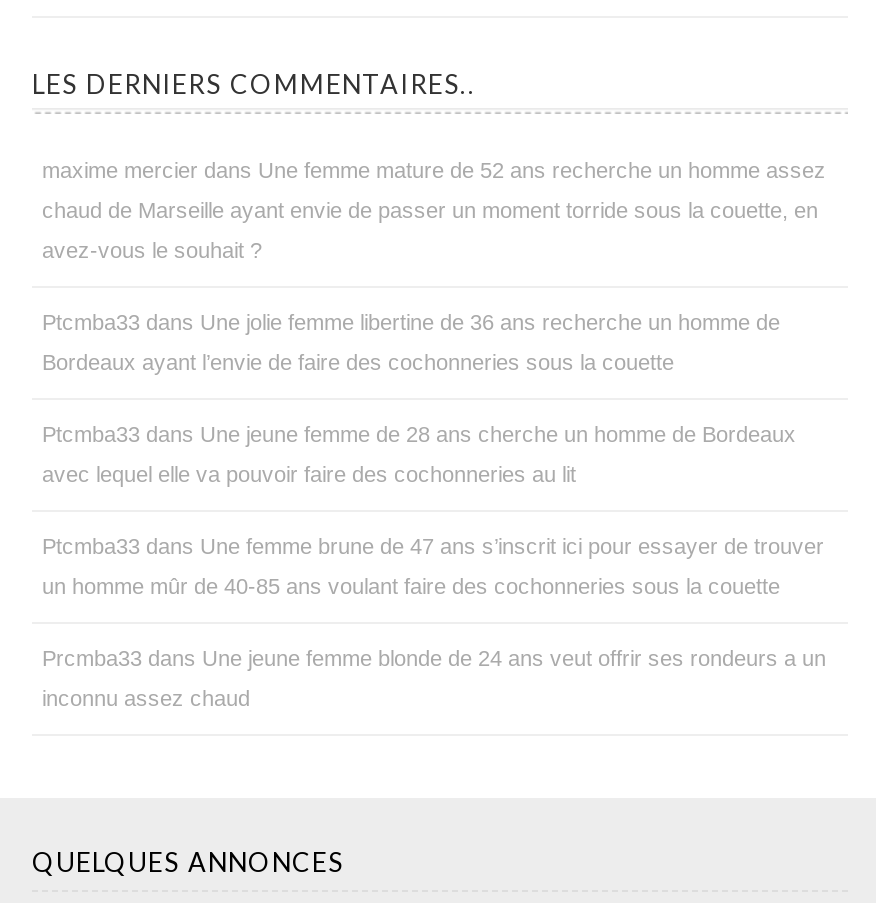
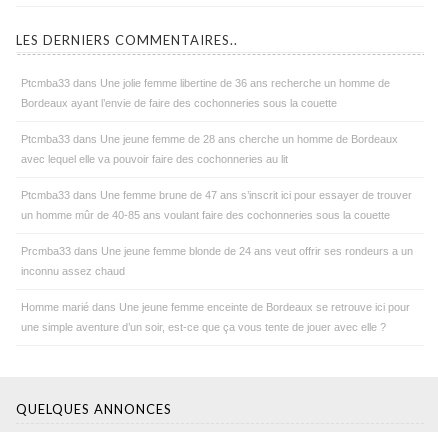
[42,158,826,262] maxime mercier dans Une femme mature de 52 ans recherche un homme assez | chaud de Marseille ayant envie de passer un moment torride sous la couette, en | avez-vous le souhait ? -> none
moved [42,310,826,710] -> [21,77,413,277]: Ptcmba33 dans Une jolie femme libertine de 36 ans recherche un homme de | Bordeaux ayant l’envie de faire des cochonneries sous la couette | Ptcmba33 dans Une jeune femme de 28 ans cherche un homme de Bordeaux | avec lequel elle va pouvoir faire des cochonneries au lit | Ptcmba33 dans Une femme brune de 47 ans s’inscrit ici pour essayer de trouver | un homme mûr de 40-85 ans voulant faire des cochonneries sous la couette | Prcmba33 dans Une jeune femme blonde de 24 ans veut offrir ses rondeurs a un | inconnu assez chaud
none -> [21,301,410,333] Homme marié dans Une jeune femme enceinte de Bordeaux se retrouve ici pour | une simple aventure d’un soir, est-ce que ça vous tente de jouer avec elle ?

